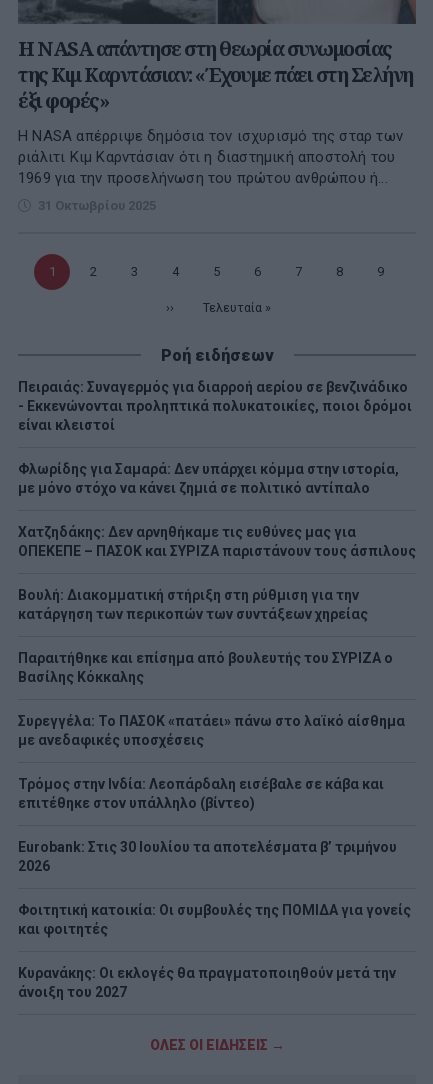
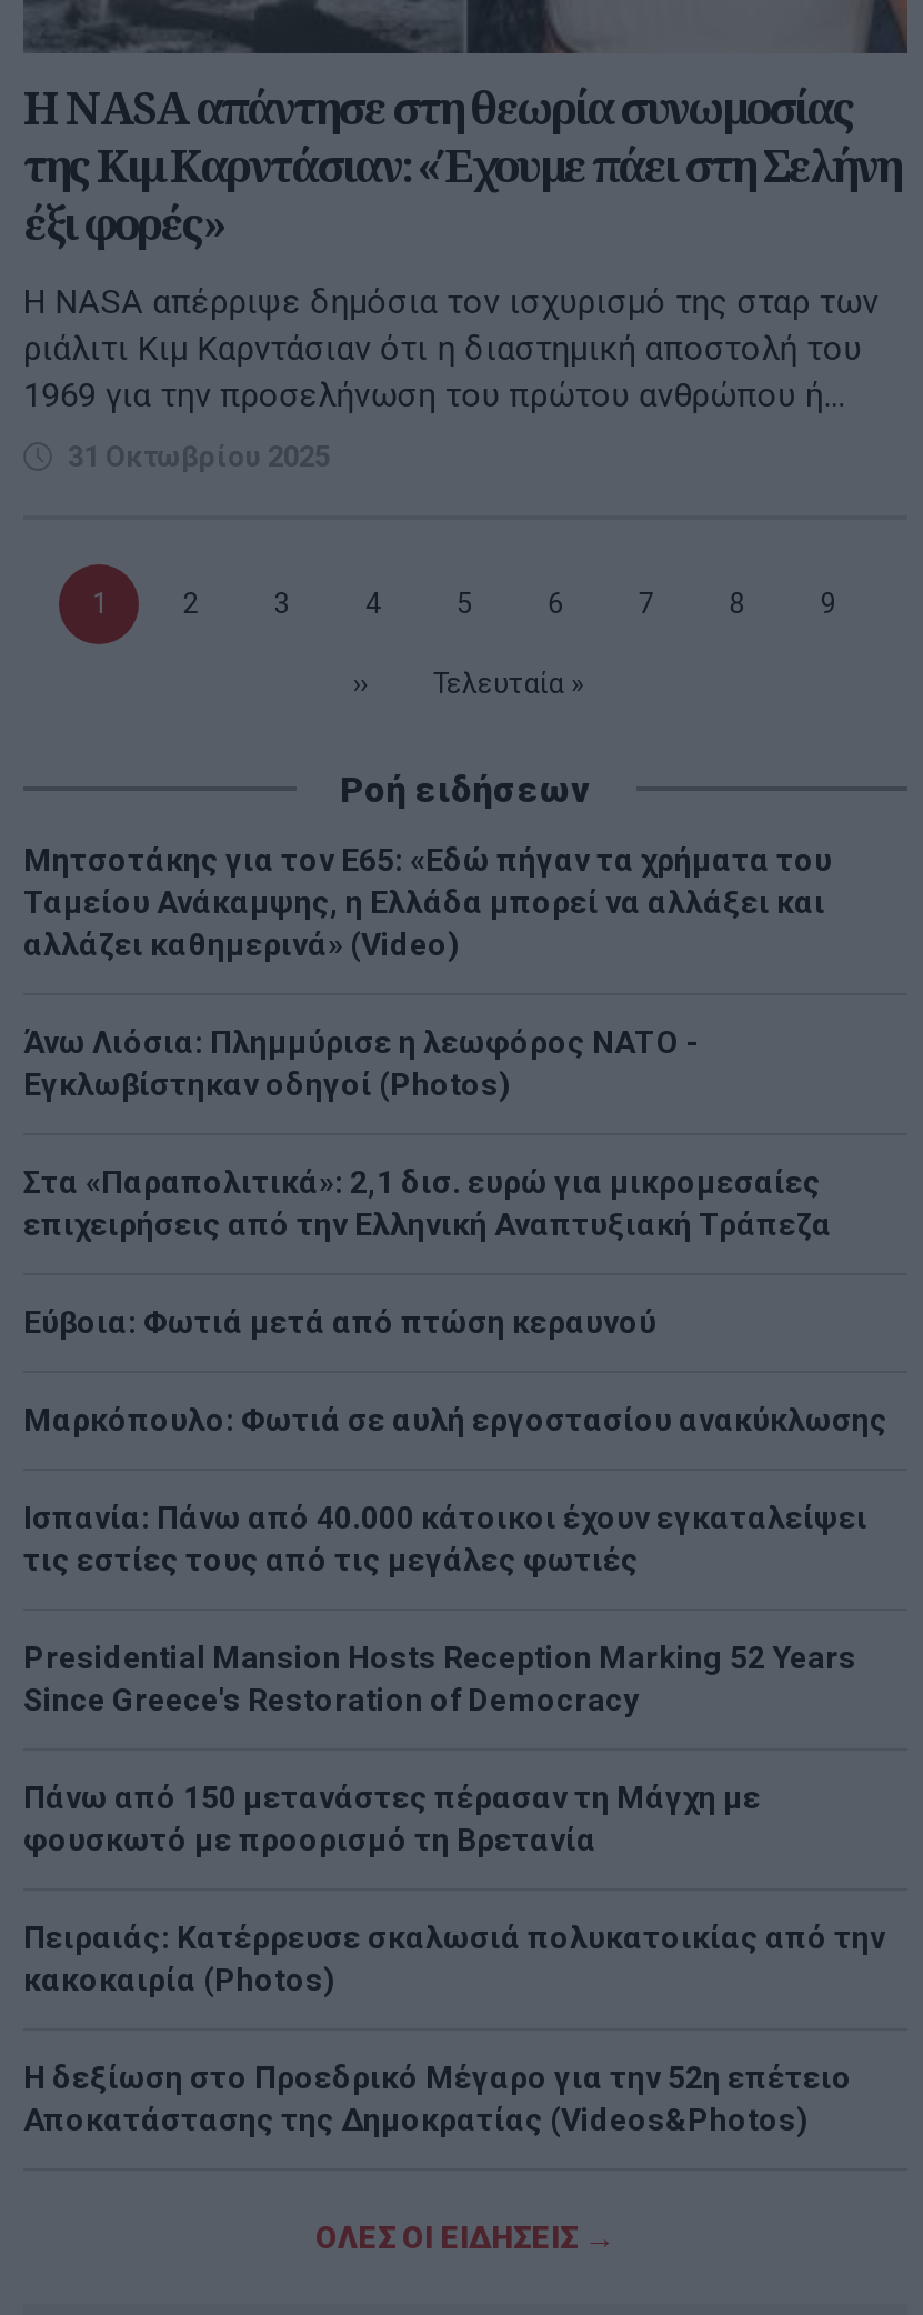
[18,379,412,433] Πειραιάς: Συναγερμός για διαρροή αερίου σε βενζινάδικο | - Εκκενώνονται προληπτικά πολυκατοικίες, ποιοι δρόμοι | είναι κλειστοί -> [23,842,832,962] Μητσοτάκης για τον E65: «Εδώ πήγαν τα χρήματα του | Ταμείου Ανάκαμψης, η Ελλάδα μπορεί να αλλάξει και | αλλάζει καθημερινά» (Video)
[18,461,399,496] Φλωρίδης για Σαμαρά: Δεν υπάρχει κόμμα στην ιστορία, | με μόνο στόχο να κάνει ζημιά σε πολιτικό αντίπαλο -> [23,1024,699,1102] Άνω Λιόσια: Πλημμύρισε η λεωφόρος ΝΑΤΟ - | Εγκλωβίστηκαν οδηγοί (Photos)
[18,524,416,559] Χατζηδάκης: Δεν αρνηθήκαμε τις ευθύνες μας για | ΟΠΕΚΕΠΕ – ΠΑΣΟΚ και ΣΥΡΙΖΑ παριστάνουν τους άσπιλους -> [23,1164,832,1241] Στα «Παραπολιτικά»: 2,1 δισ. ευρώ για μικρομεσαίες | επιχειρήσεις από την Ελληνική Αναπτυξιακή Τράπεζα
[18,587,368,622] Βουλή: Διακομματική στήριξη στη ρύθμιση για την | κατάργηση των περικοπών των συντάξεων χηρείας -> [23,1304,656,1339] Εύβοια: Φωτιά μετά από πτώση κεραυνού
[18,650,393,685] Παραιτήθηκε και επίσημα από βουλευτής του ΣΥΡΙΖΑ ο | Βασίλης Κόκκαλης -> [23,1401,887,1437] Μαρκόπουλο: Φωτιά σε αυλή εργοστασίου ανακύκλωσης
[18,713,405,748] Συρεγγέλα: Το ΠΑΣΟΚ «πατάει» πάνω στο λαϊκό αίσθημα | με ανεδαφικές υποσχέσεις -> [23,1499,867,1577] Ισπανία: Πάνω από 40.000 κάτοικοι έχουν εγκαταλείψει | τις εστίες τους από τις μεγάλες φωτιές
[18,776,384,811] Τρόμος στην Ινδία: Λεοπάρδαλη εισέβαλε σε κάβα και | επιτέθηκε στον υπάλληλο (βίντεο) -> [23,1639,856,1717] Presidential Mansion Hosts Reception Marking 52 Years | Since Greece's Restoration of Democracy
[18,839,397,874] Eurobank: Στις 30 Ιουλίου τα αποτελέσματα β’ τριμήνου | 2026 -> [23,1779,761,1857] Πάνω από 150 μετανάστες πέρασαν τη Μάγχη με | φουσκωτό με προορισμό τη Βρετανία
[18,902,411,937] Φοιτητική κατοικία: Οι συμβουλές της ΠΟΜΙΔΑ για γονείς | και φοιτητές -> [23,1919,885,1997] Πειραιάς: Κατέρρευσε σκαλωσιά πολυκατοικίας από την | κακοκαιρία (Photos)
[18,965,396,1000] Κυρανάκης: Οι εκλογές θα πραγματοποιηθούν μετά την | άνοιξη του 2027 -> [23,2059,852,2137] Η δεξίωση στο Προεδρικό Μέγαρο για την 52η επέτειο | Αποκατάστασης της Δημοκρατίας (Videos&Photos)

